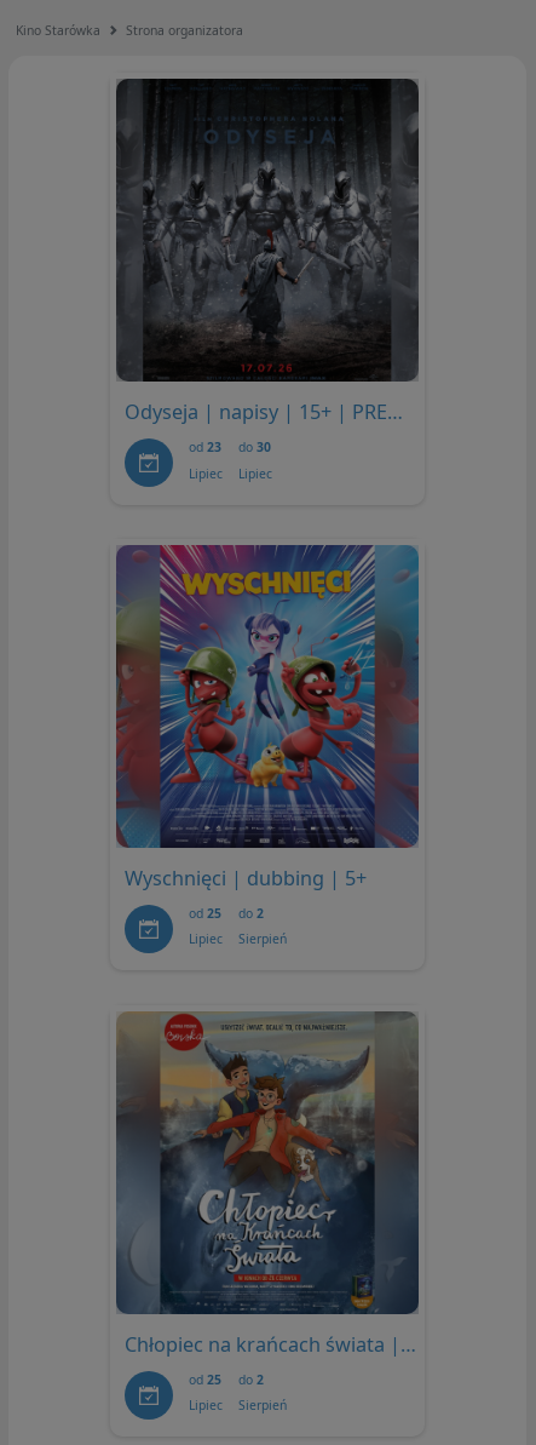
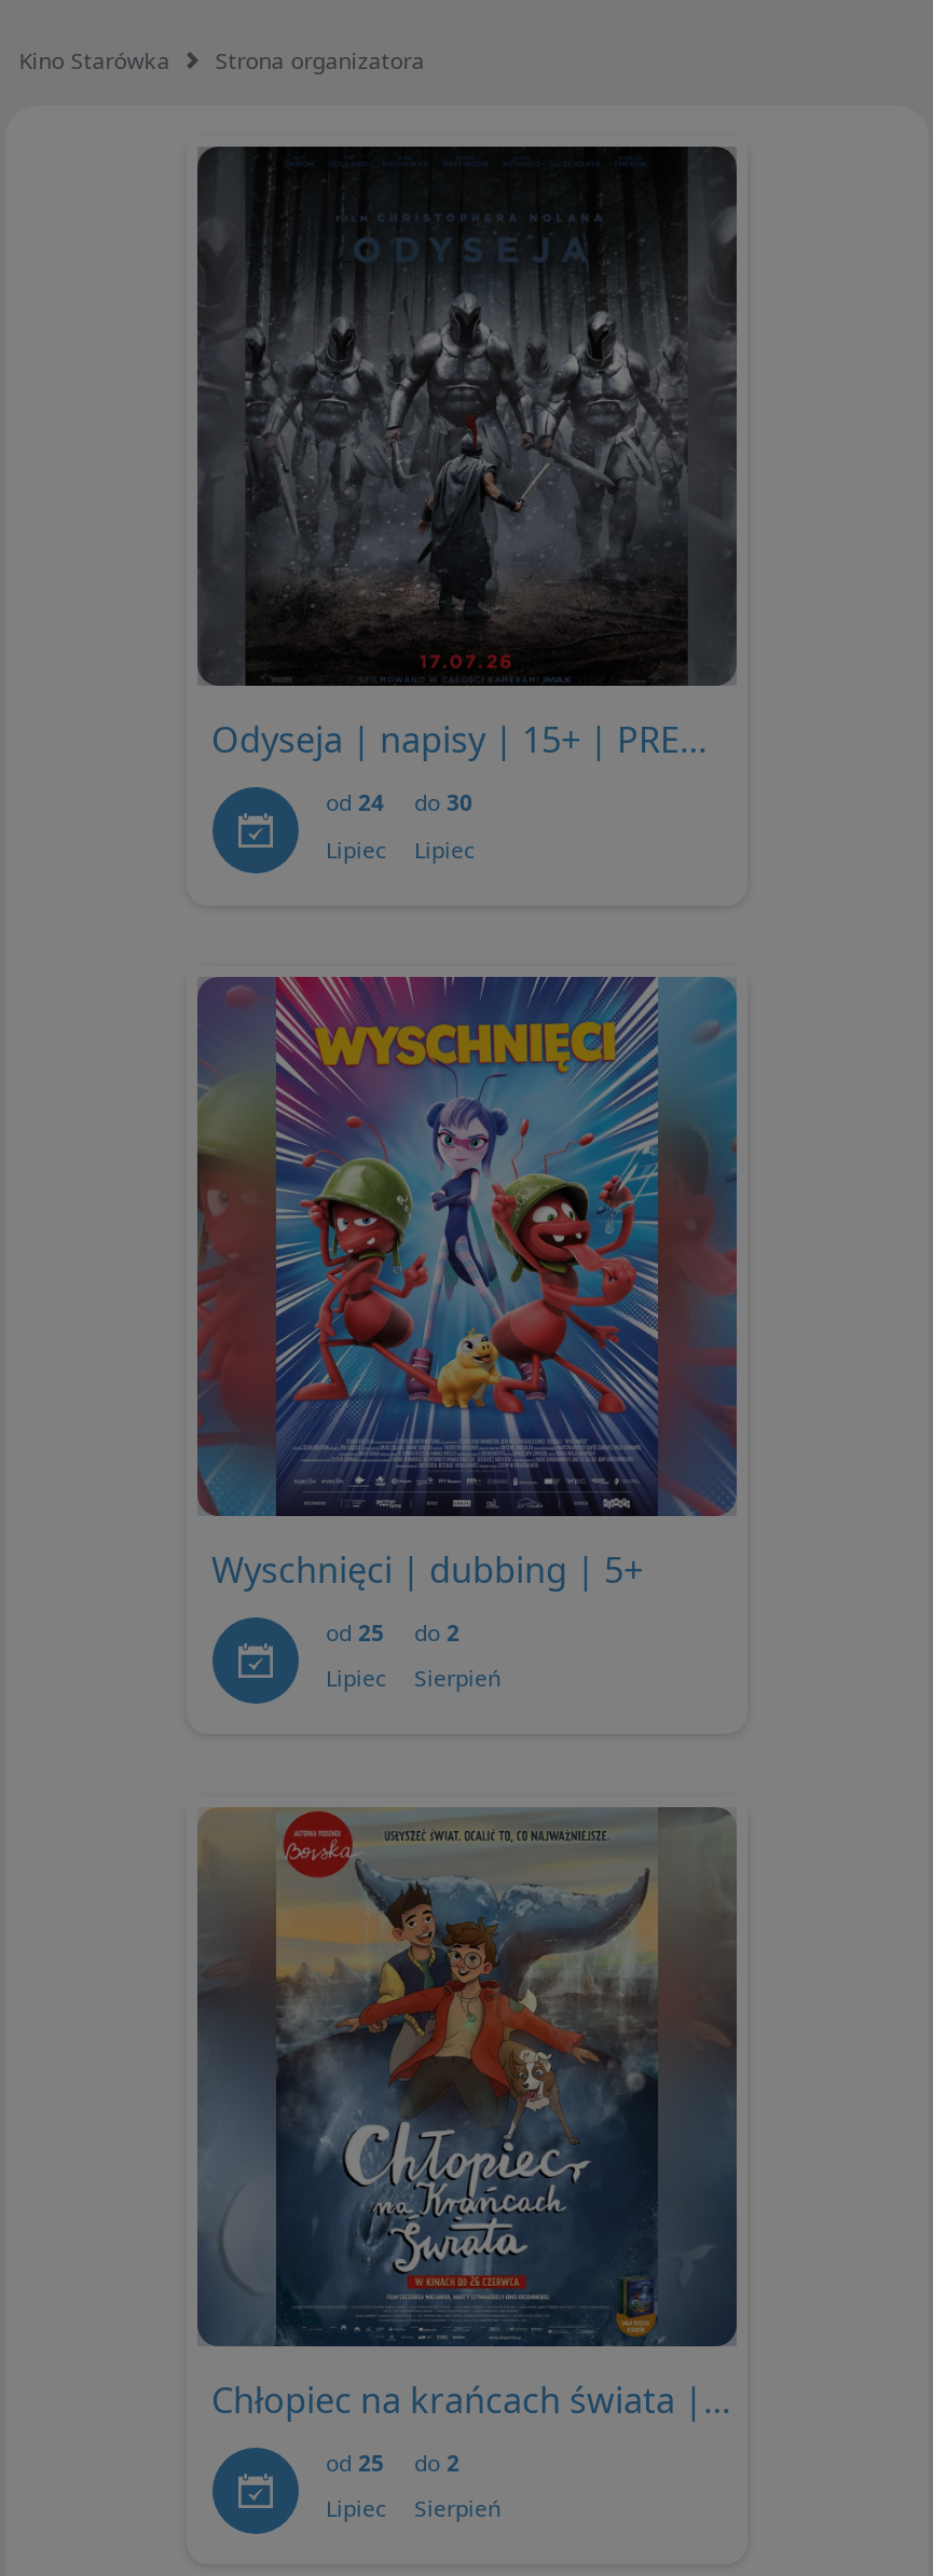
[188,438,270,455] od 23 do 30 -> [326,787,472,817] od 24 do 30

